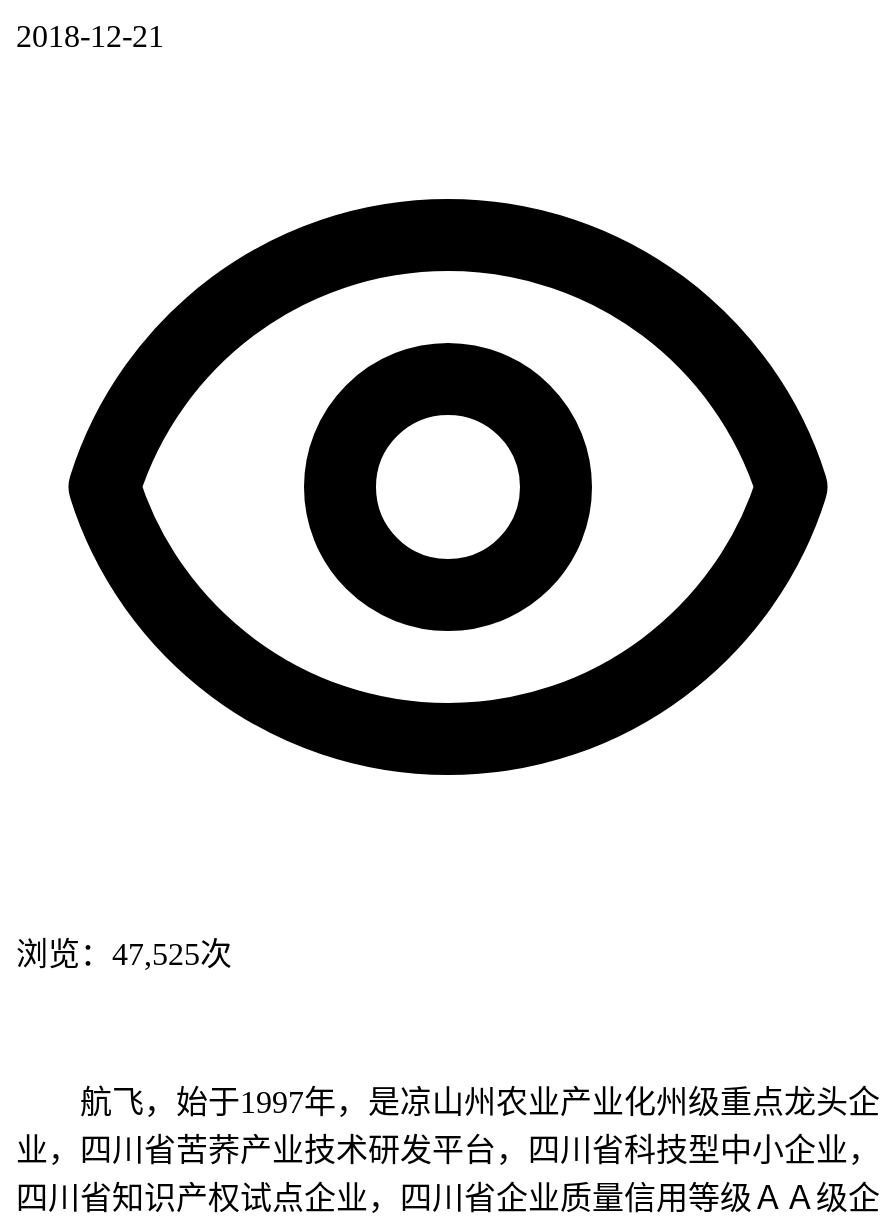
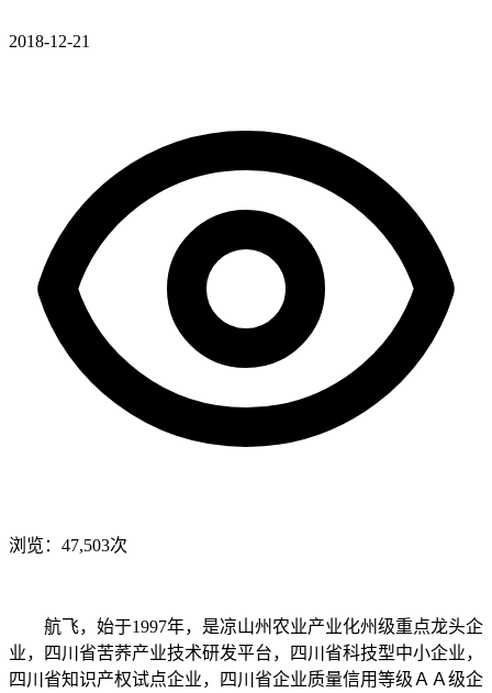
[16,937,232,971] 浏览：47,525次 -> [9,536,127,555] 浏览：47,503次

